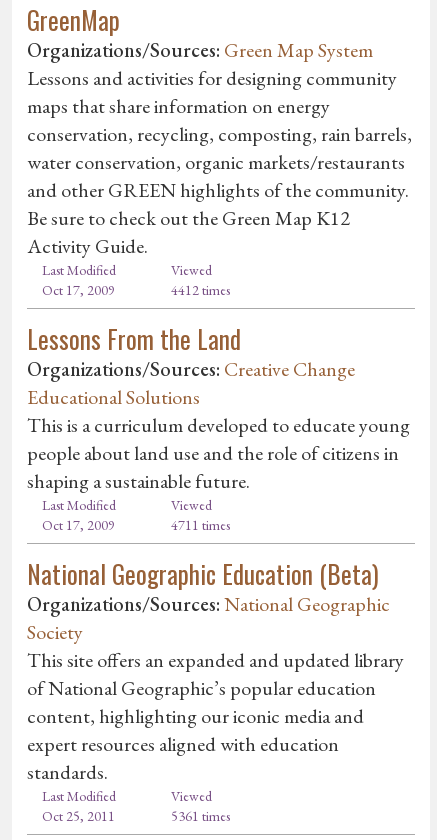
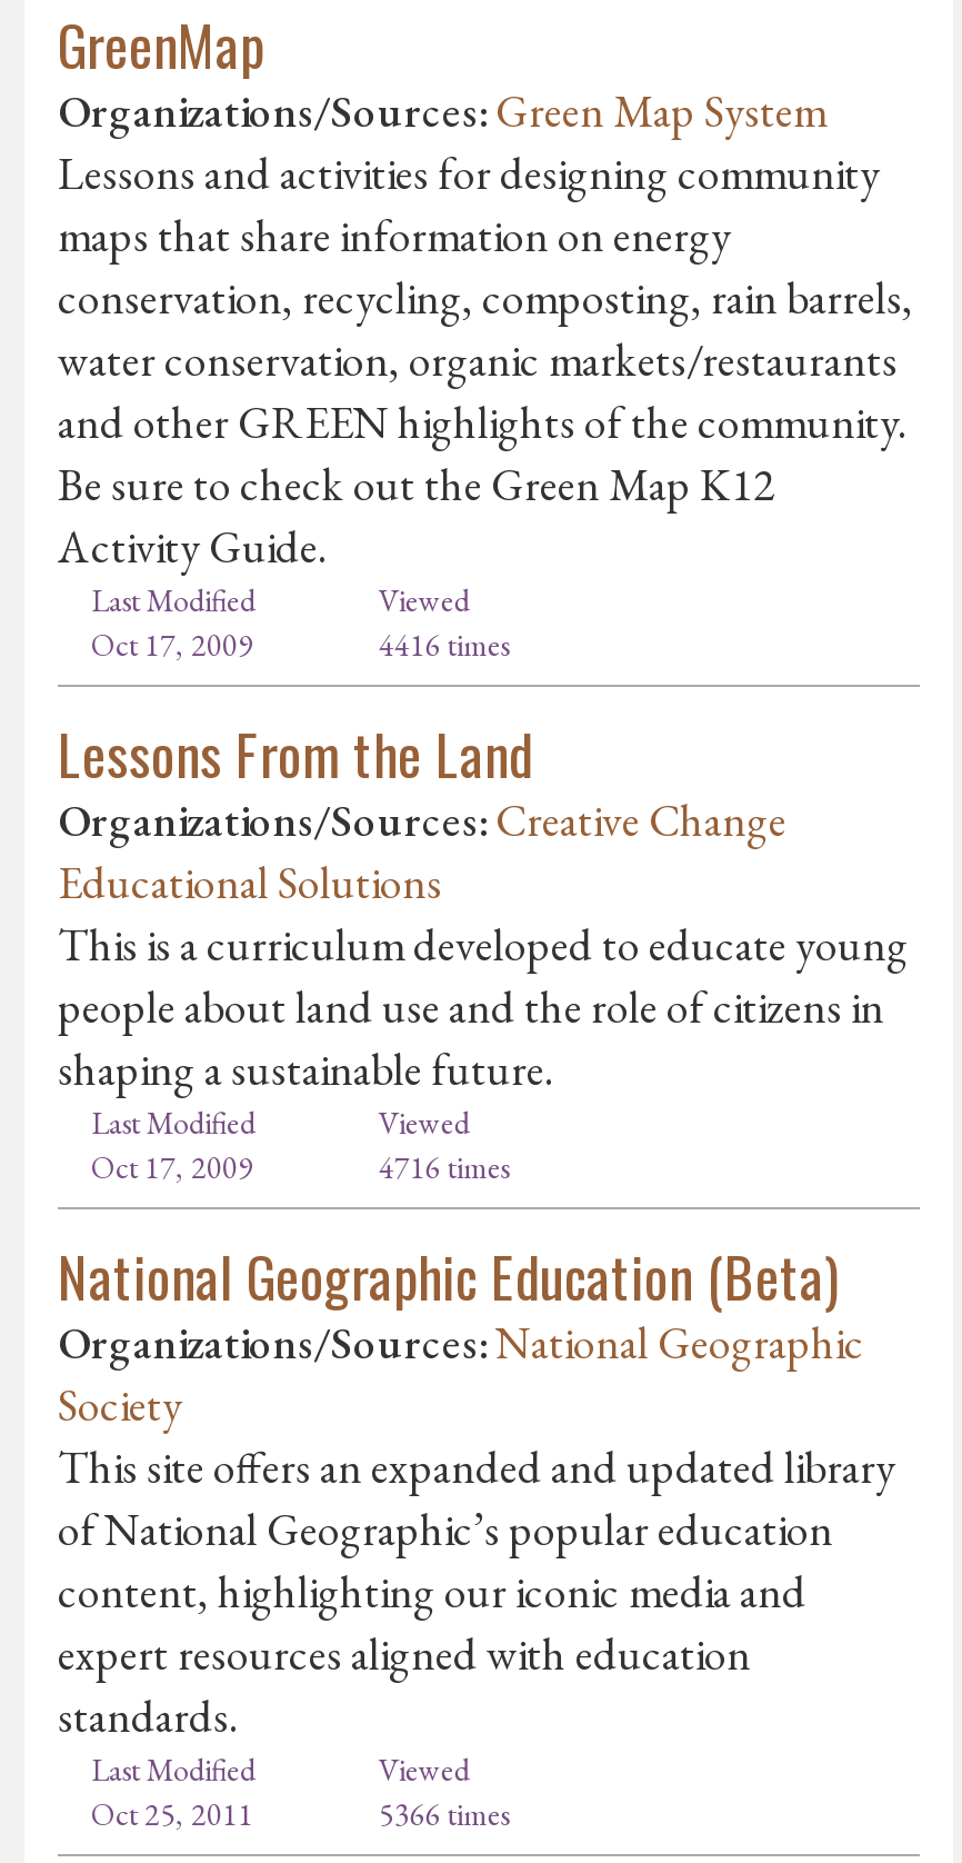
[171,281,230,299] 4412 times -> [378,624,509,664] 4416 times
[171,516,230,534] 4711 times -> [378,1147,509,1187] 4716 times
[171,807,230,825] 5361 times -> [378,1794,509,1834] 5366 times

